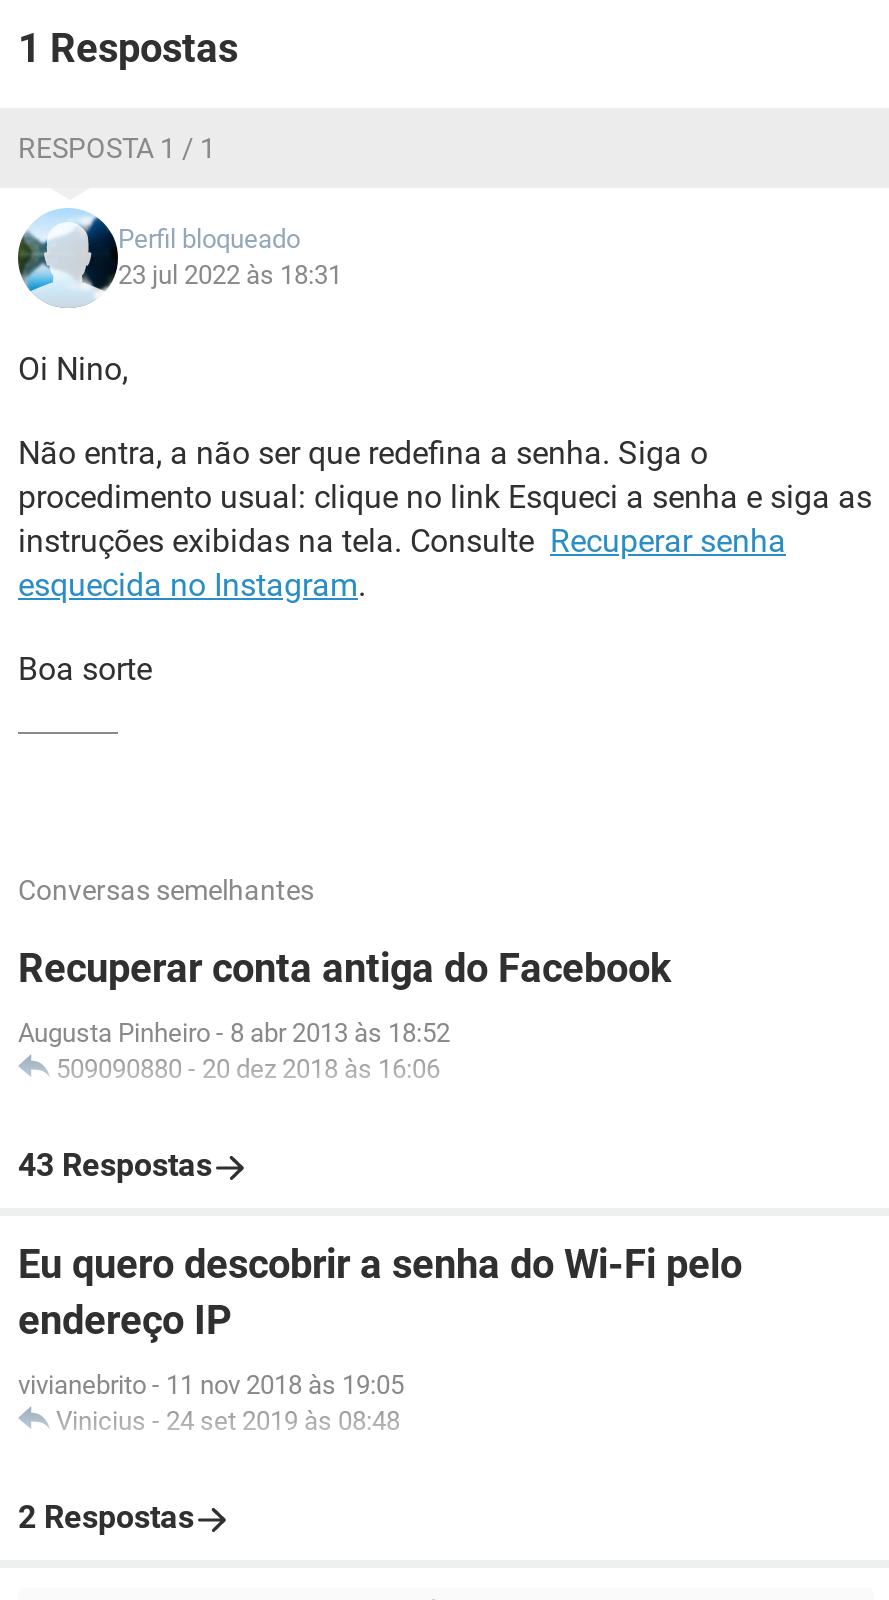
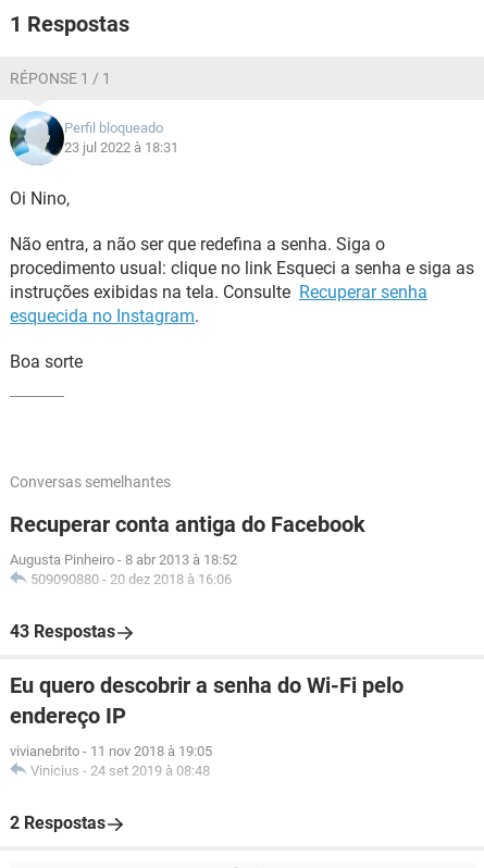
[18,132,216,164] RESPOSTA 1 / 1 -> [10,70,111,87] RÉPONSE 1 / 1
[118,260,342,290] 23 jul 2022 às 18:31 -> [64,139,178,156] 23 jul 2022 à 18:31
[18,1018,450,1048] Augusta Pinheiro - 8 abr 2013 às 18:52 -> [10,551,237,568] Augusta Pinheiro - 8 abr 2013 à 18:52
[56,1054,440,1084] 509090880 - 20 dez 2018 às 16:06 -> [30,571,232,587] 509090880 - 20 dez 2018 à 16:06
[18,1370,404,1400] vivianebrito - 11 nov 2018 às 19:05 -> [10,743,212,759] vivianebrito - 11 nov 2018 à 19:05
[56,1406,400,1436] Vinicius - 24 set 2019 às 08:48 -> [30,762,210,779] Vinicius - 24 set 2019 à 08:48

